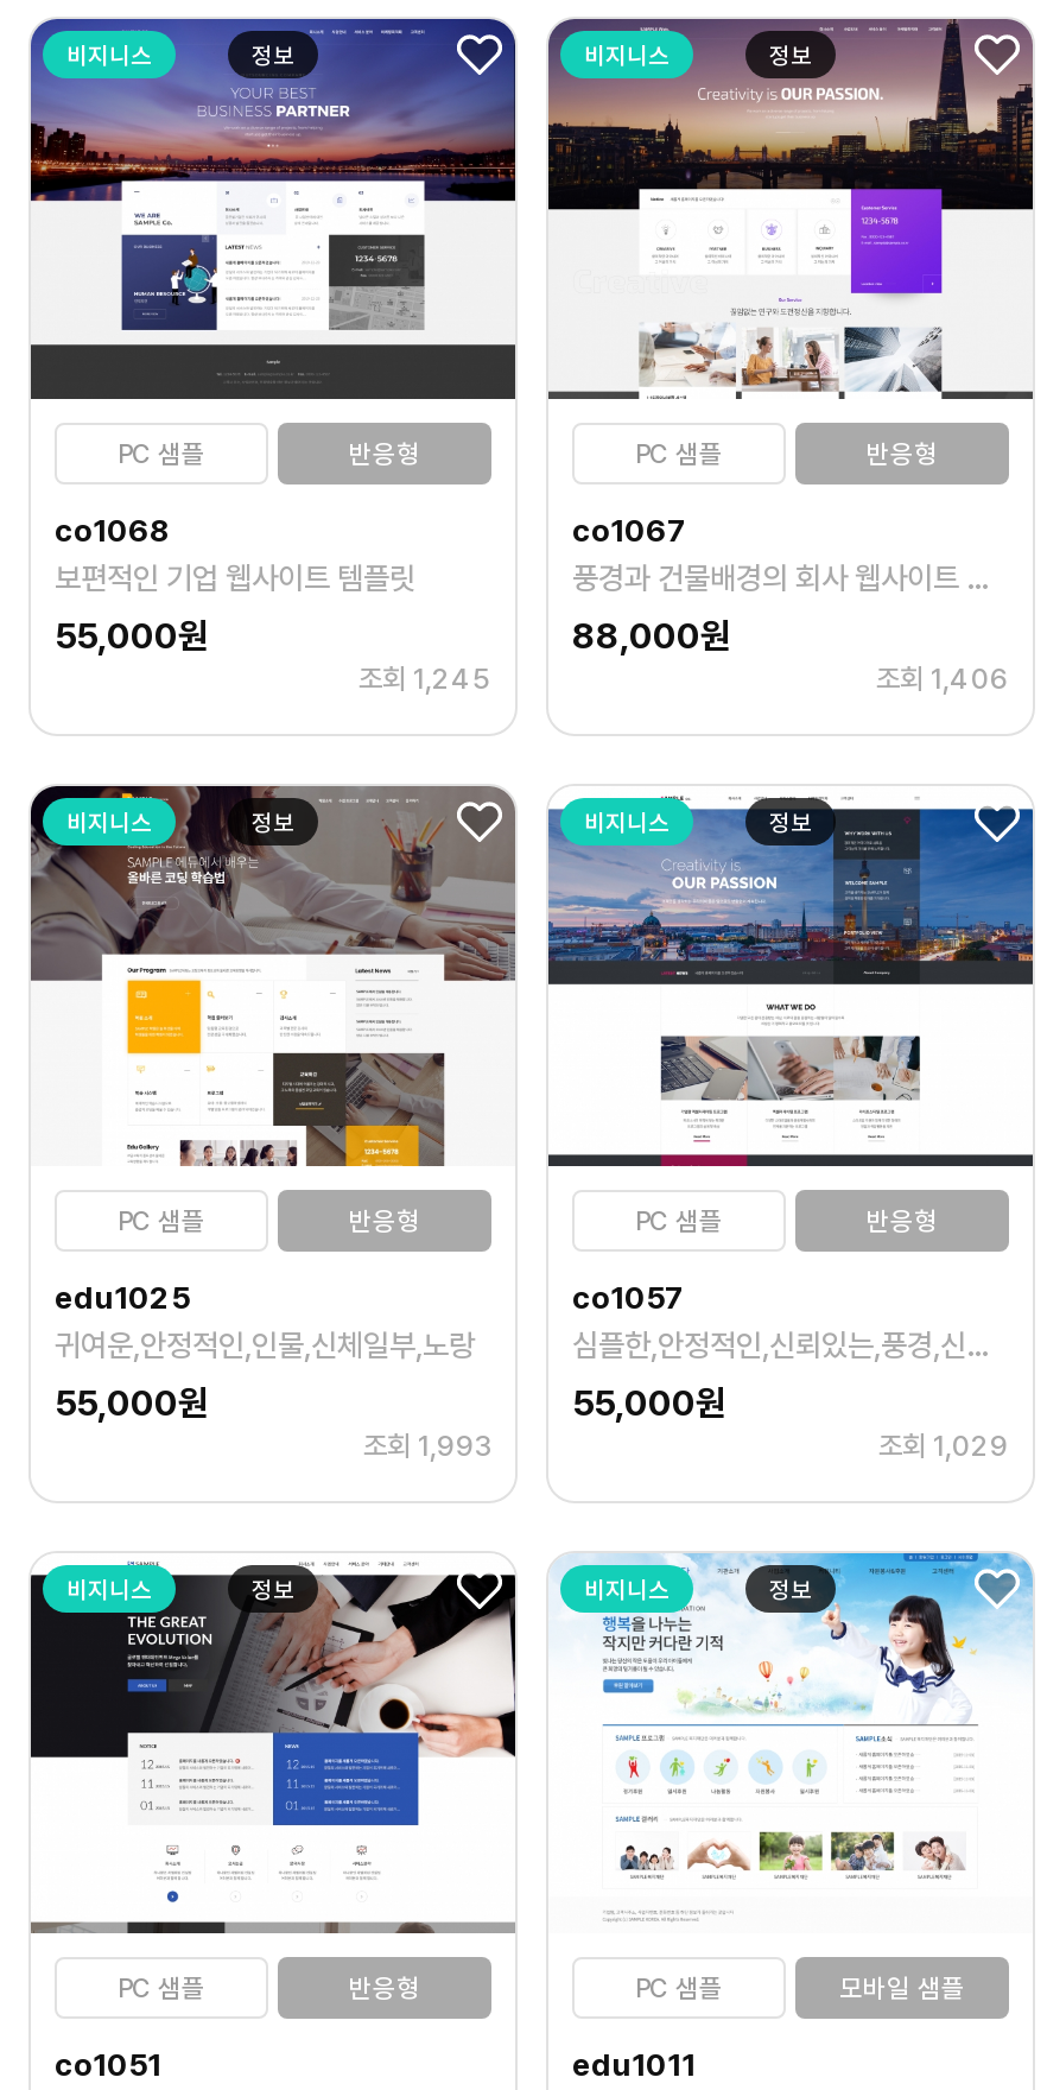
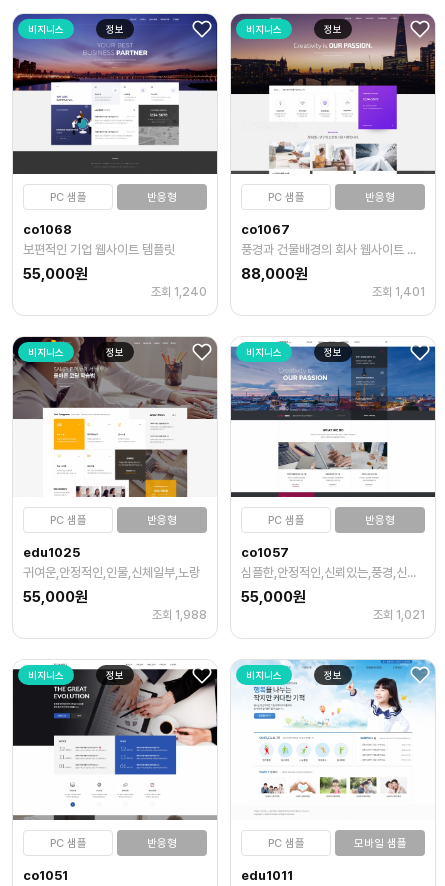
[358,663,491,696] 조회 1,245 -> [151,285,207,299] 조회 1,240
[876,663,1009,696] 조회 1,406 -> [372,285,425,299] 조회 1,401
[363,1430,491,1463] 조회 1,993 -> [152,608,207,622] 조회 1,988
[878,1430,1009,1463] 조회 1,029 -> [373,608,425,622] 조회 1,021

